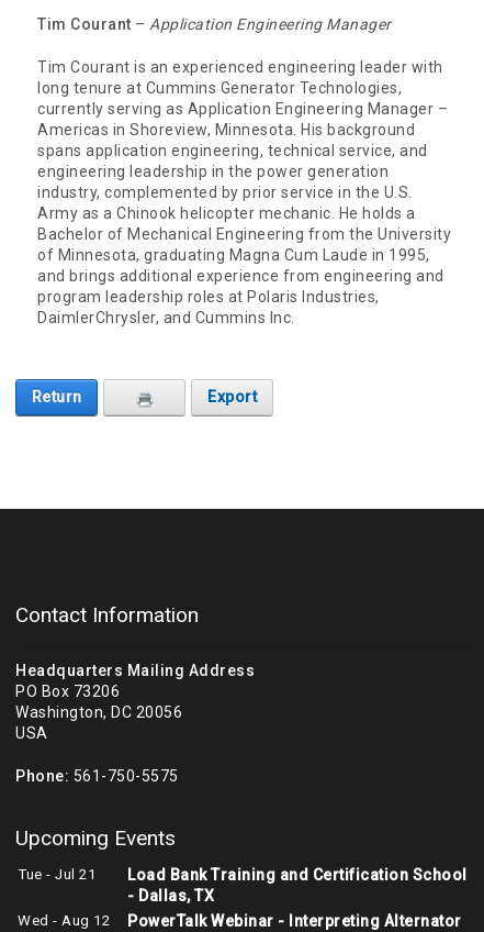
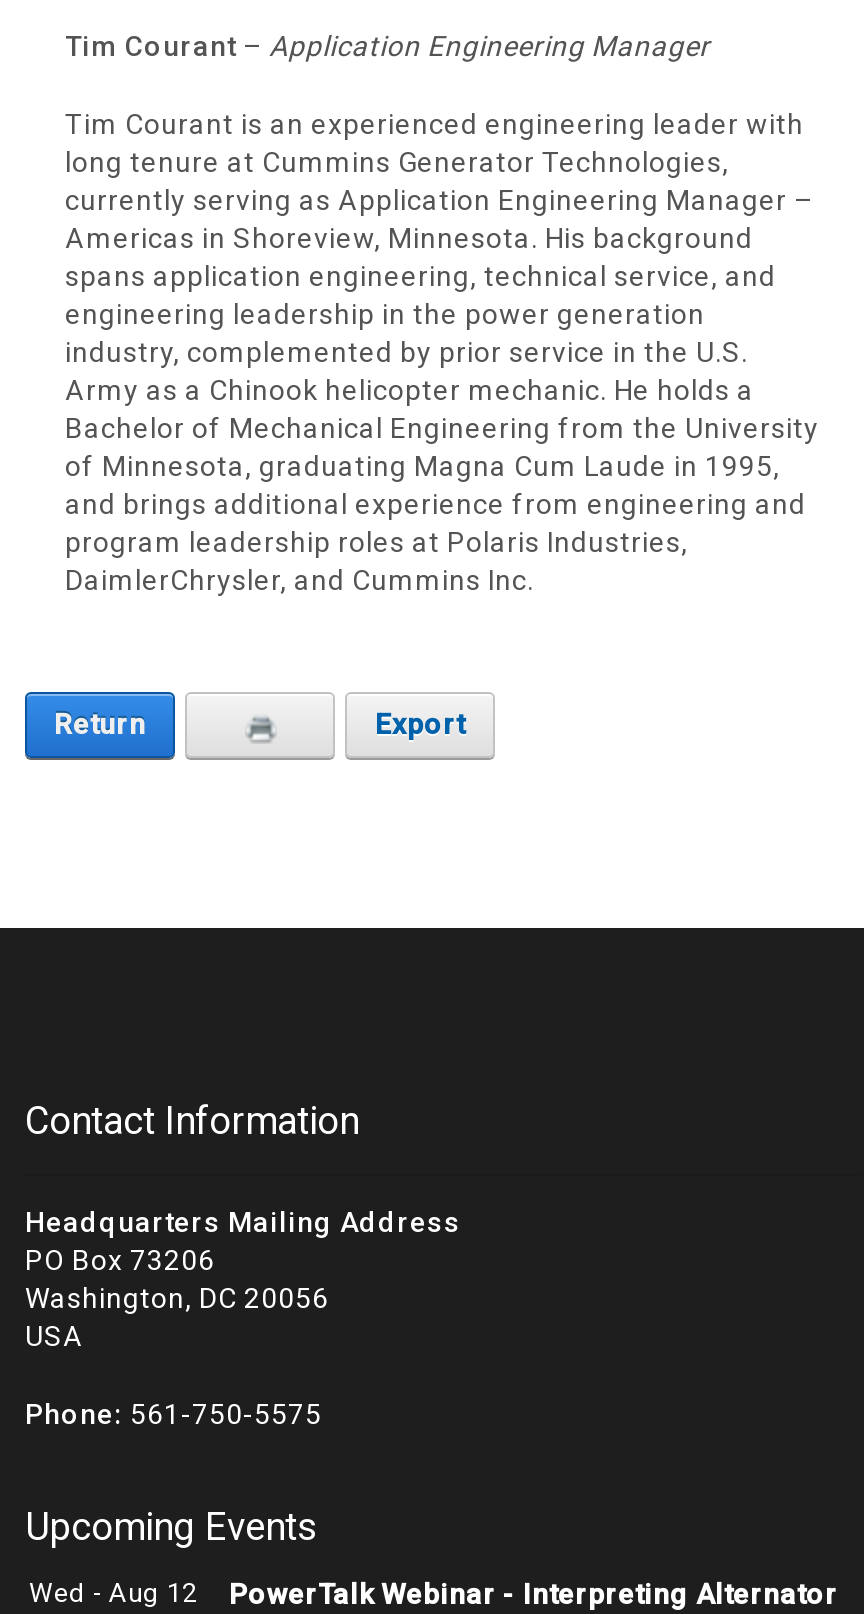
[18,866,467,905] Tue - Jul 21 | Load Bank Training and Certification School | - Dallas, TX -> none

